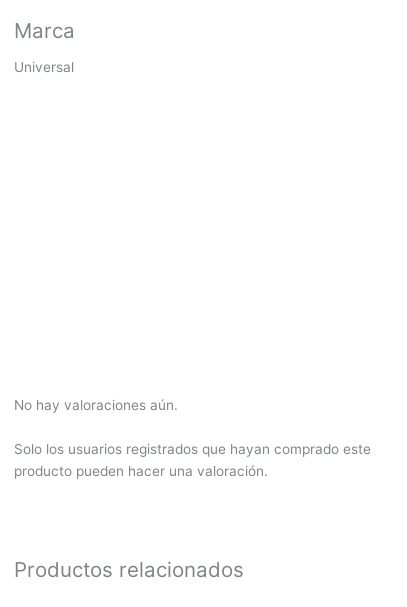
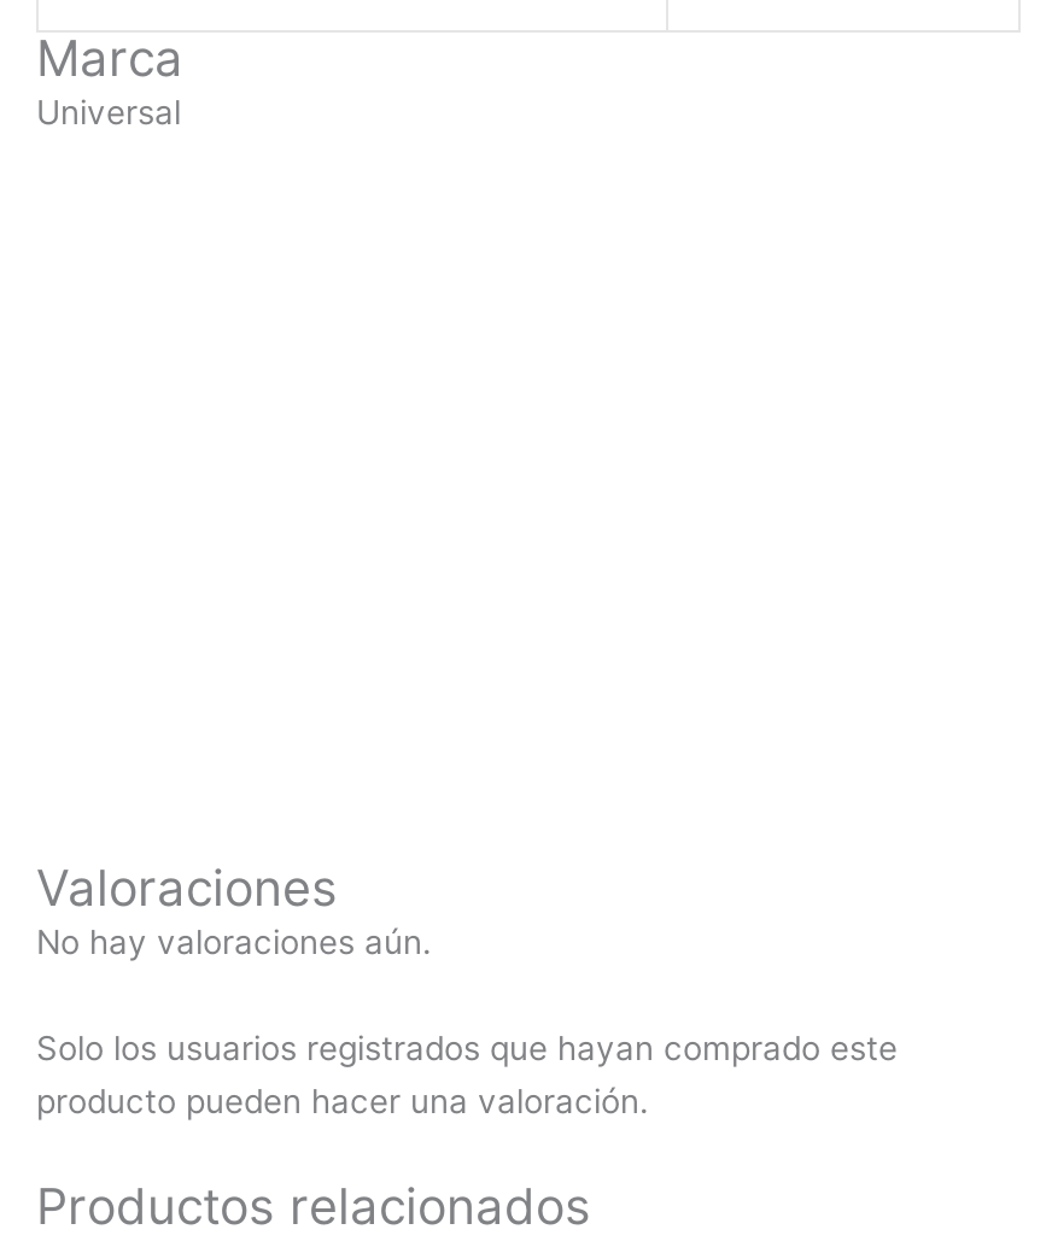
none -> [36,858,338,918] Valoraciones

